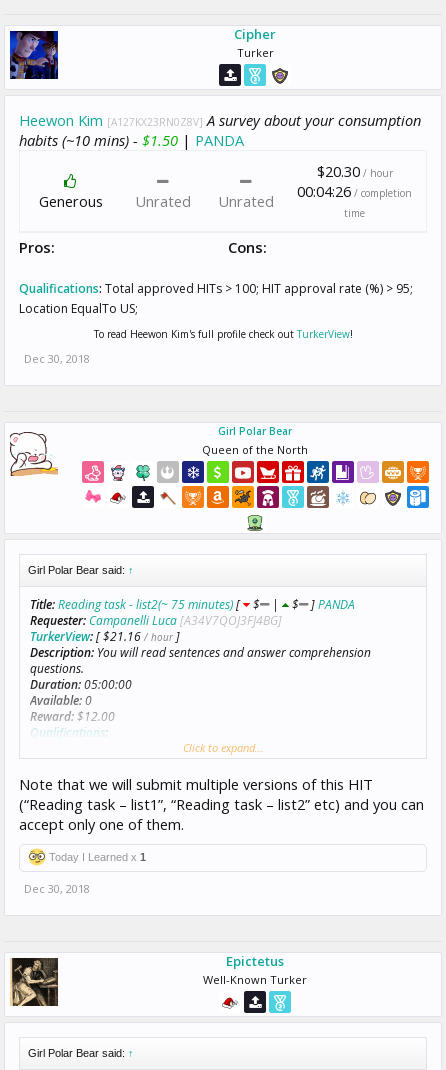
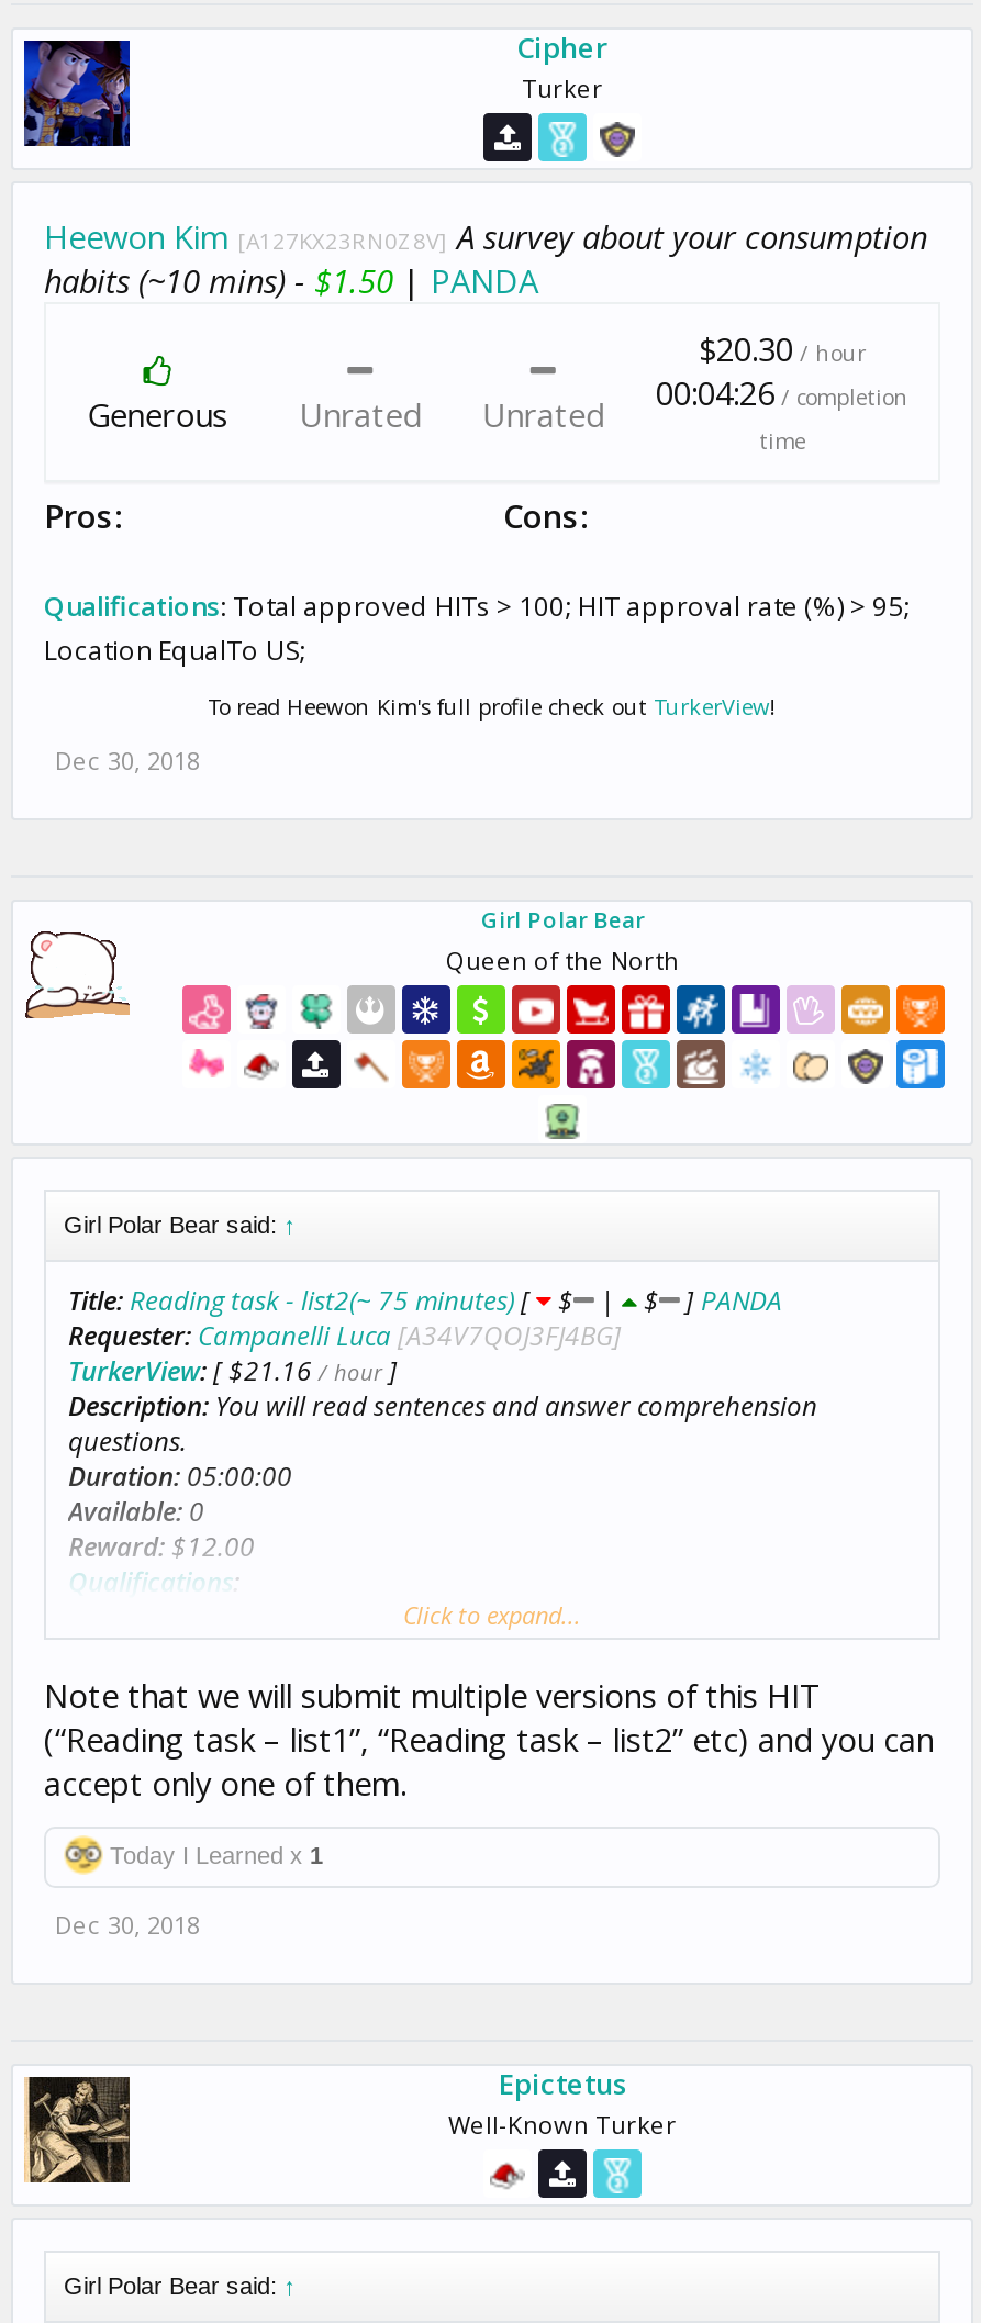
[9,431,57,472] [image] -> [24,922,127,1007] [image]

